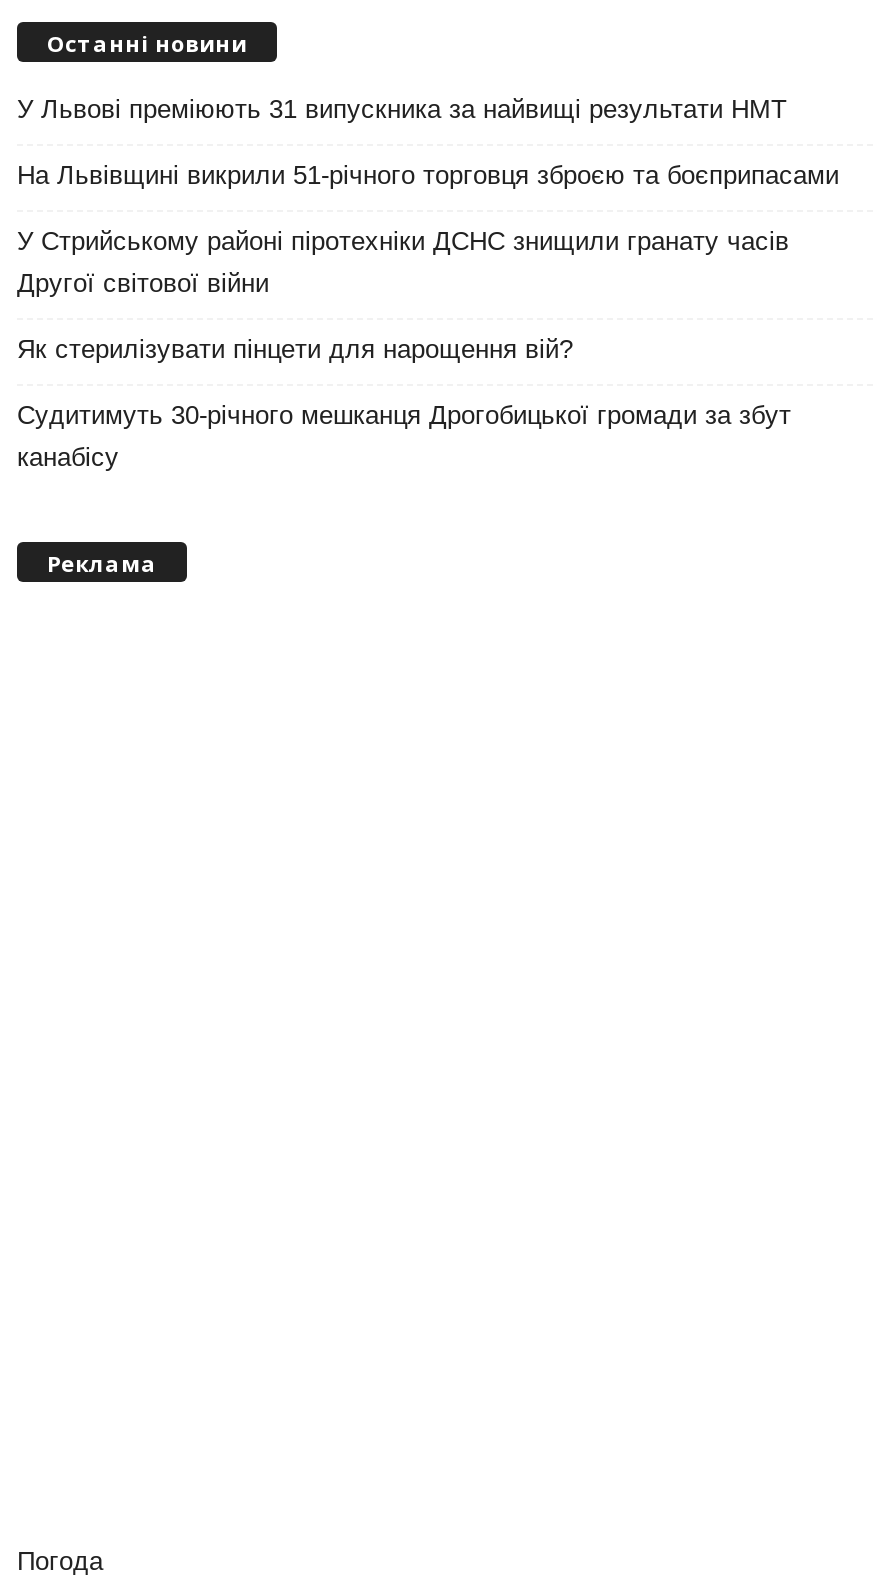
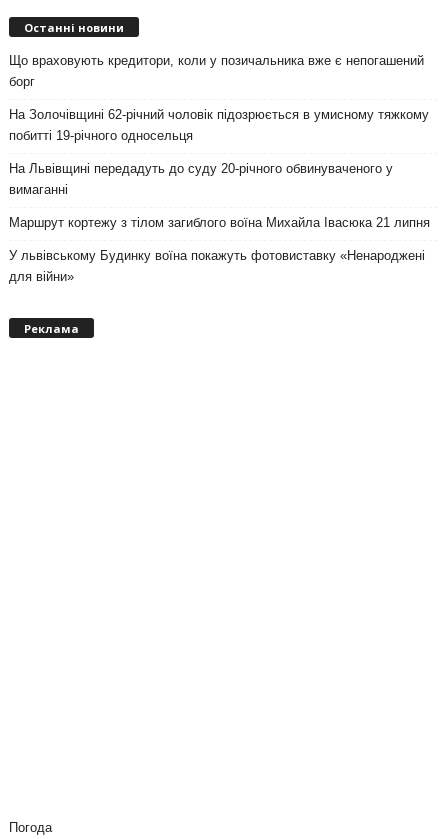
[17,95,787,125] У Львові преміюють 31 випускника за найвищі результати НМТ -> [9,53,424,89] Що враховують кредитори, коли у позичальника вже є непогашений | борг
[17,161,839,191] На Львівщині викрили 51-річного торговця зброєю та боєприпасами -> [9,107,429,143] На Золочівщині 62-річний чоловік підозрюється в умисному тяжкому | побитті 19-річного односельця
[17,227,789,299] У Стрийському районі піротехніки ДСНС знищили гранату часів | Другої світової війни -> [9,161,393,197] На Львівщині передадуть до суду 20-річного обвинуваченого у | вимаганні
[17,335,573,365] Як стерилізувати пінцети для нарощення вій? -> [9,215,430,230] Маршрут кортежу з тілом загиблого воїна Михайла Івасюка 21 липня
[17,401,791,473] Судитимуть 30-річного мешканця Дрогобицької громади за збут | канабісу -> [9,248,425,284] У львівському Будинку воїна покажуть фотовиставку «Ненароджені | для війни»

